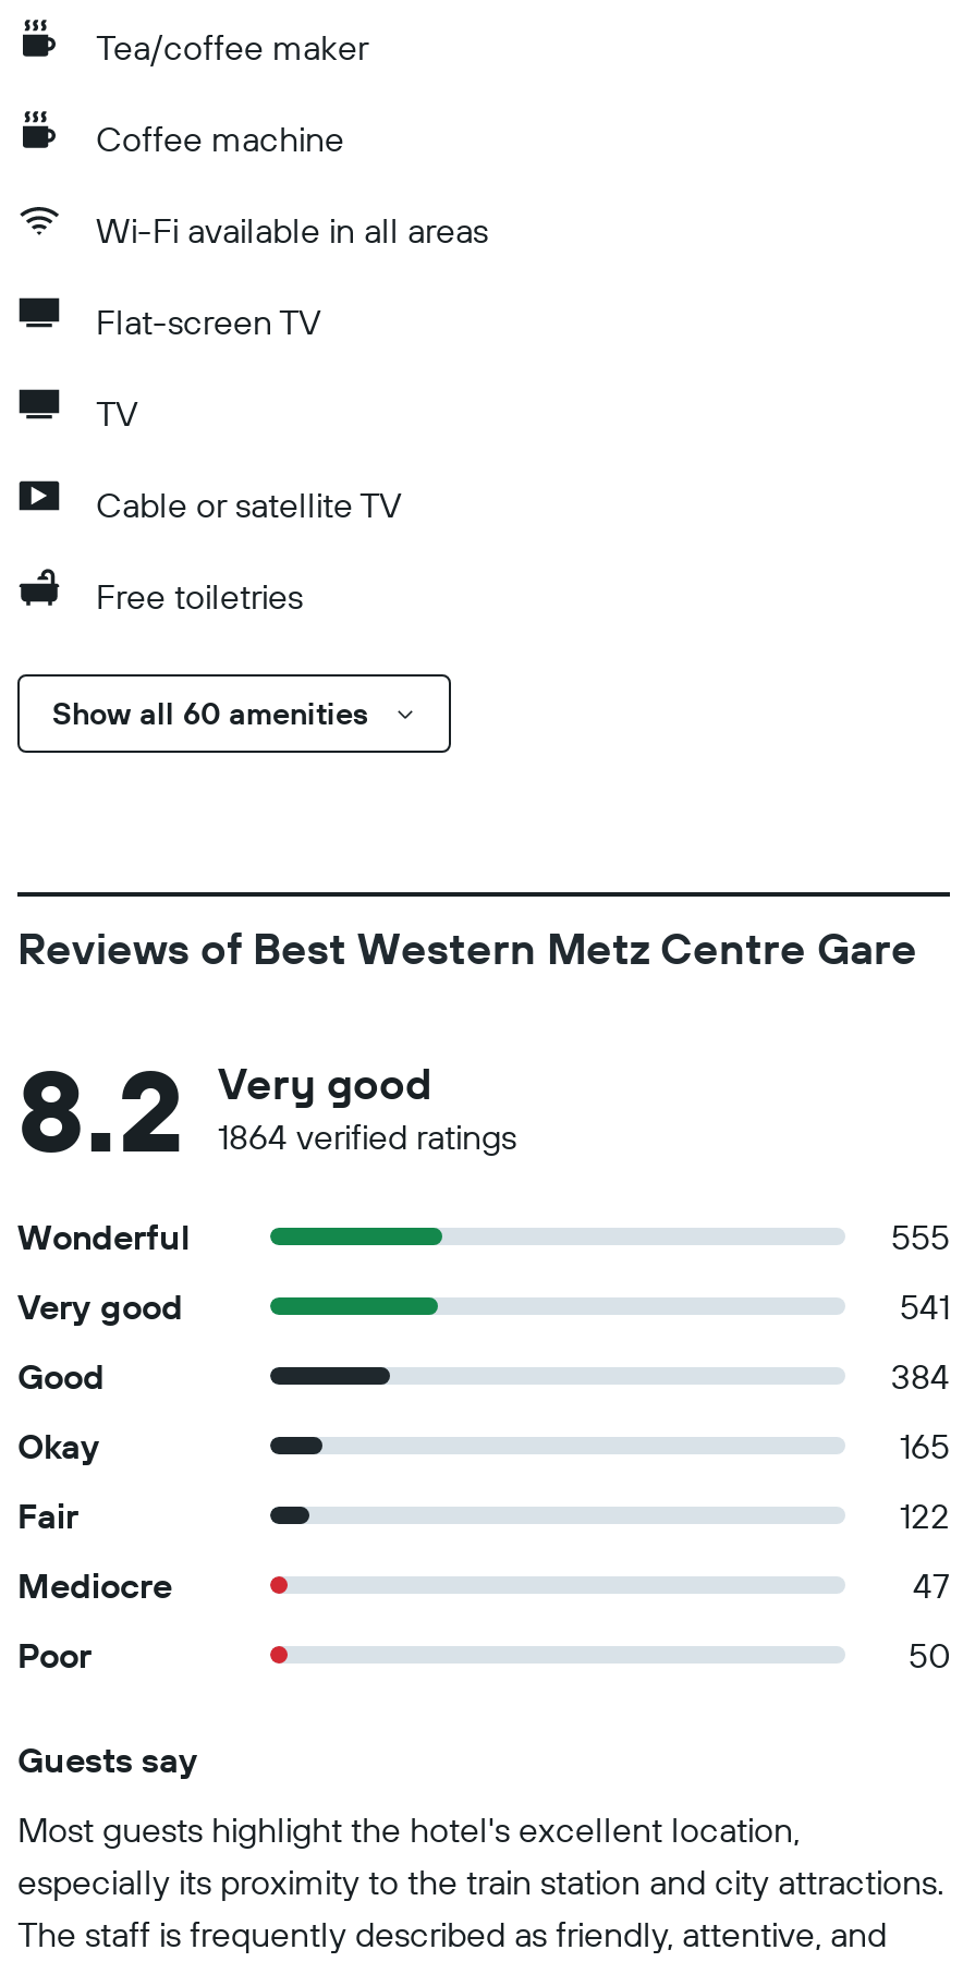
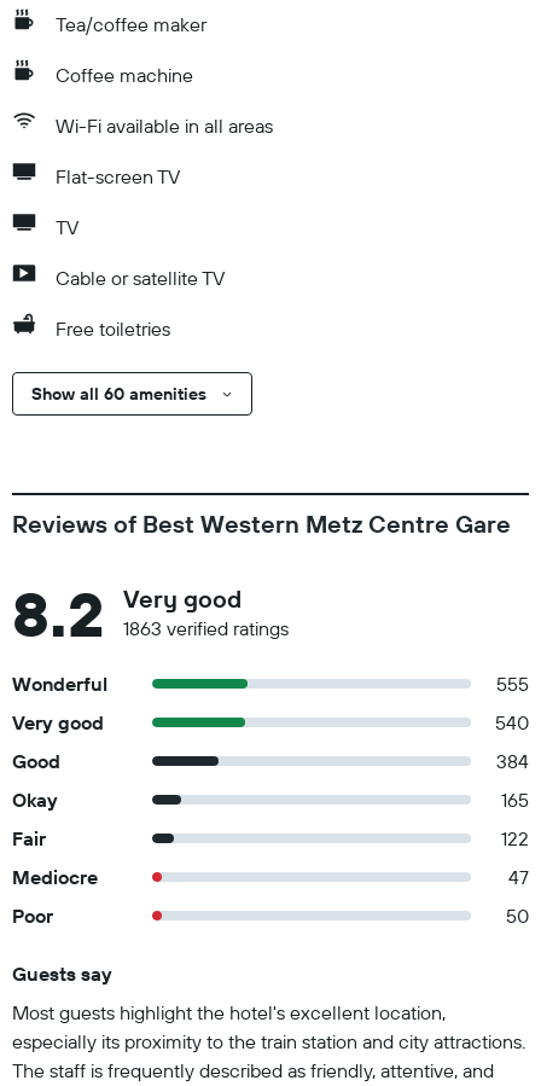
[218,1114,516,1158] 1864 verified ratings -> [123,616,289,640] 1863 verified ratings
[900,1284,950,1328] 541 -> [495,710,529,734] 540

